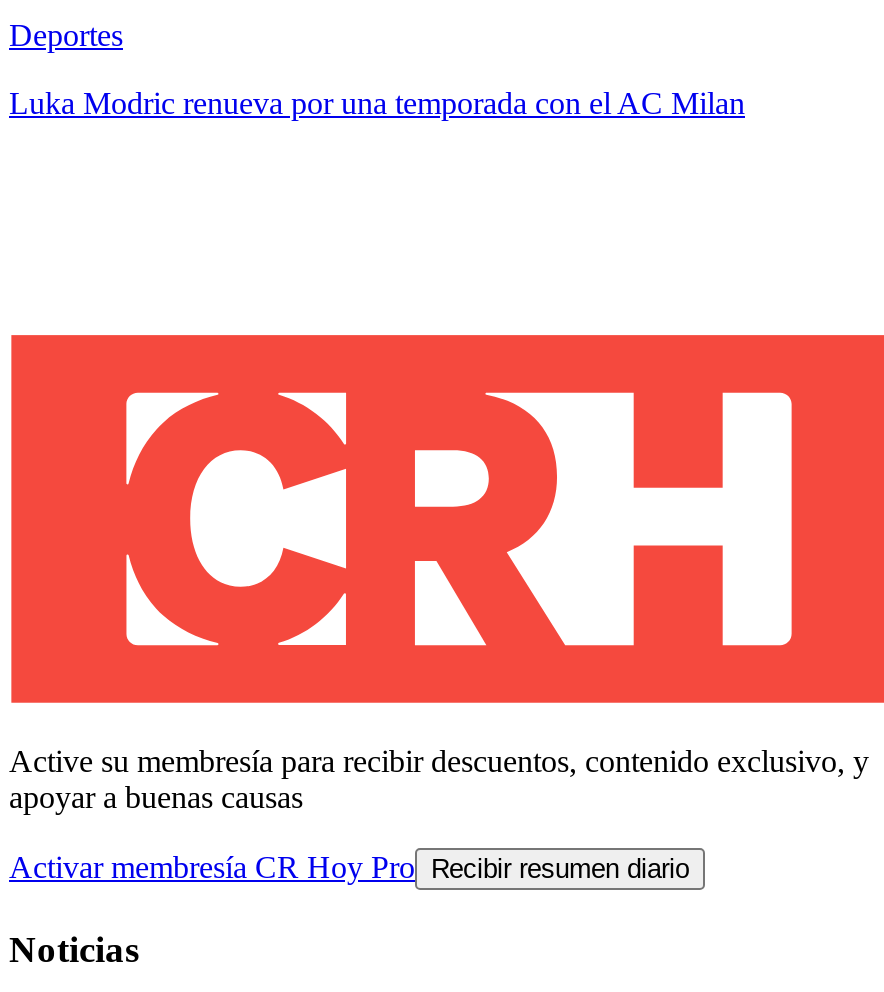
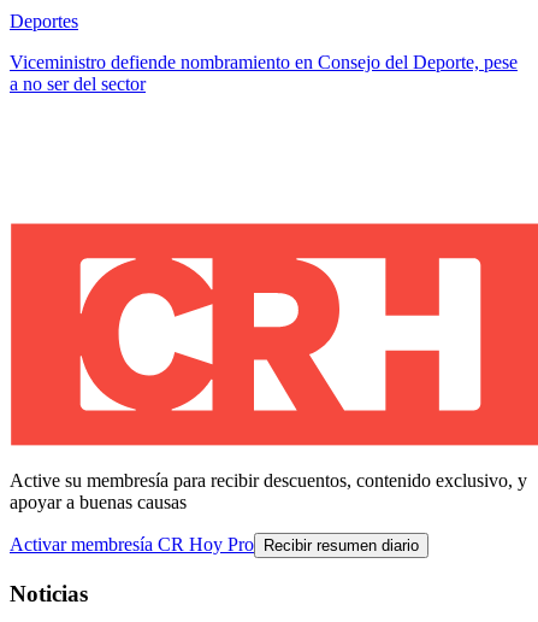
[9,86,745,120] Luka Modric renueva por una temporada con el AC Milan -> [10,52,518,94] Viceministro defiende nombramiento en Consejo del Deporte, pese | a no ser del sector

